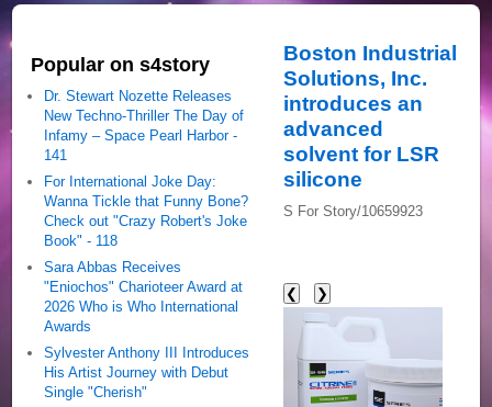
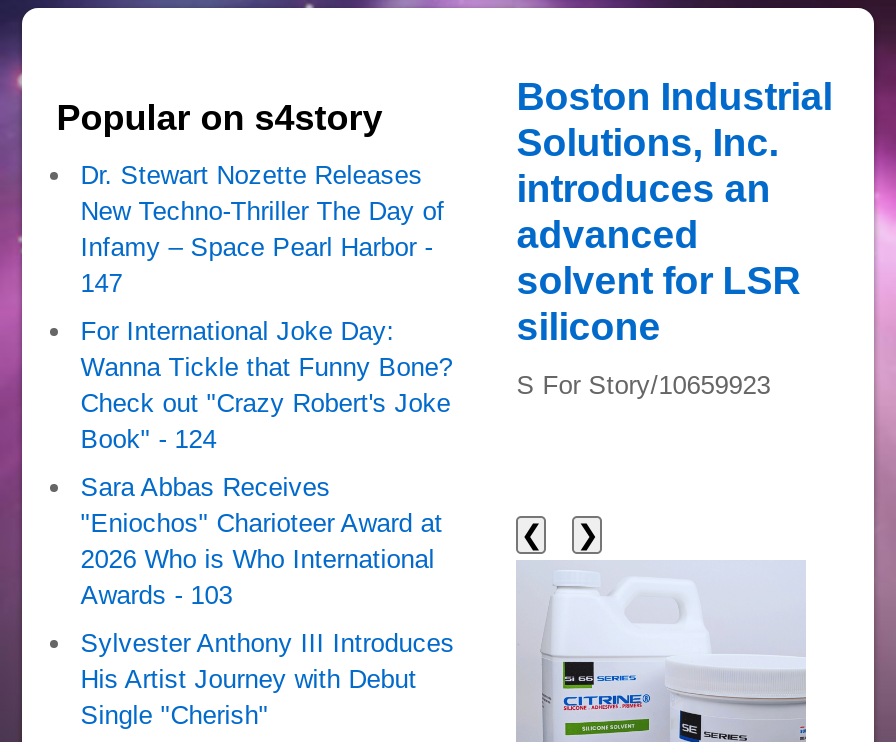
[44,147,67,163] 141 -> [80,268,122,298] 147
[44,233,118,249] Book" - 118 -> [80,424,216,454] Book" - 124
[44,318,91,335] Awards -> [80,580,232,610] Awards - 103

